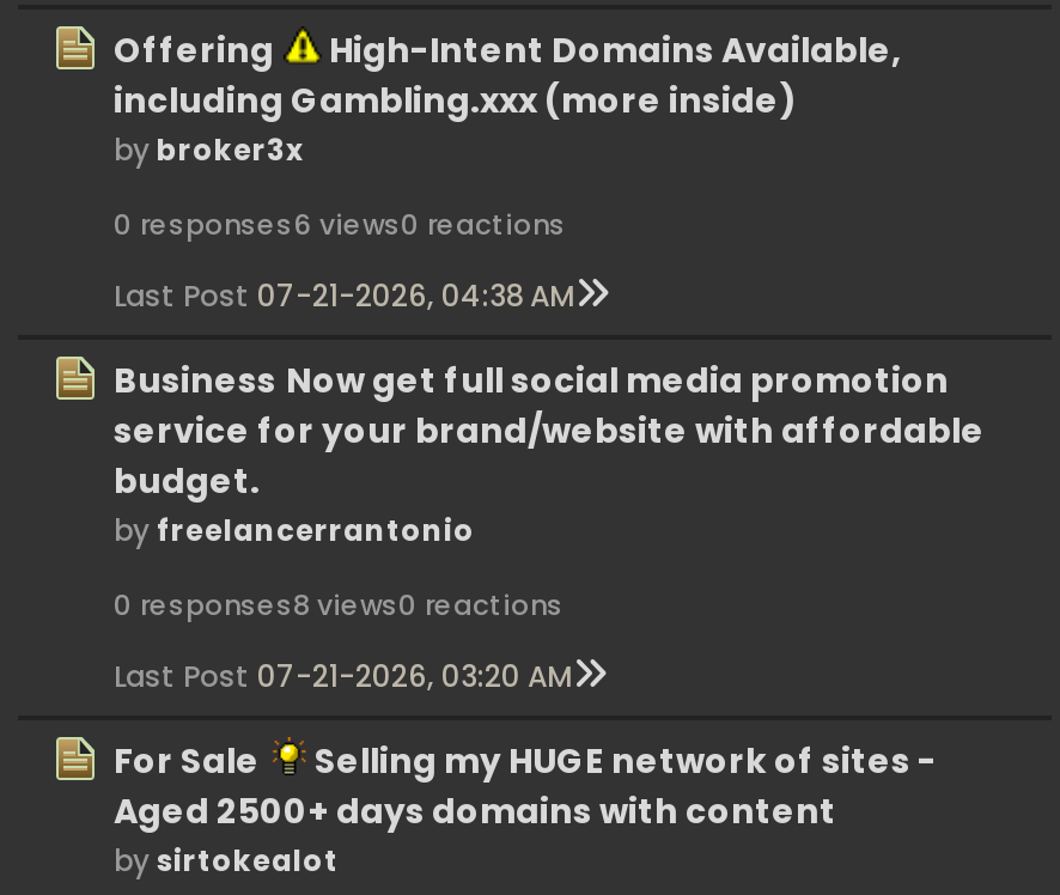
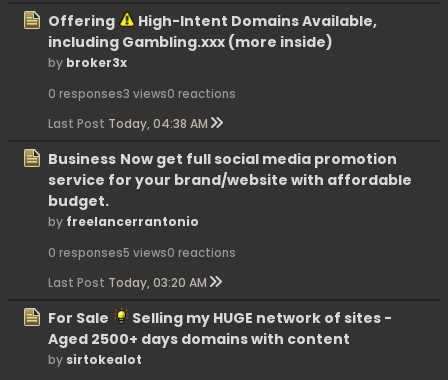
[114,206,566,244] 0 responses6 views0 reactions -> [48,86,236,102] 0 responses3 views0 reactions
[114,275,573,316] Last Post 07-21-2026, 04:38 AM -> [48,115,208,132] Last Post Today, 04:38 AM
[114,586,563,625] 0 responses8 views0 reactions -> [48,245,236,261] 0 responses5 views0 reactions
[114,656,571,696] Last Post 07-21-2026, 03:20 AM -> [48,274,207,291] Last Post Today, 03:20 AM

